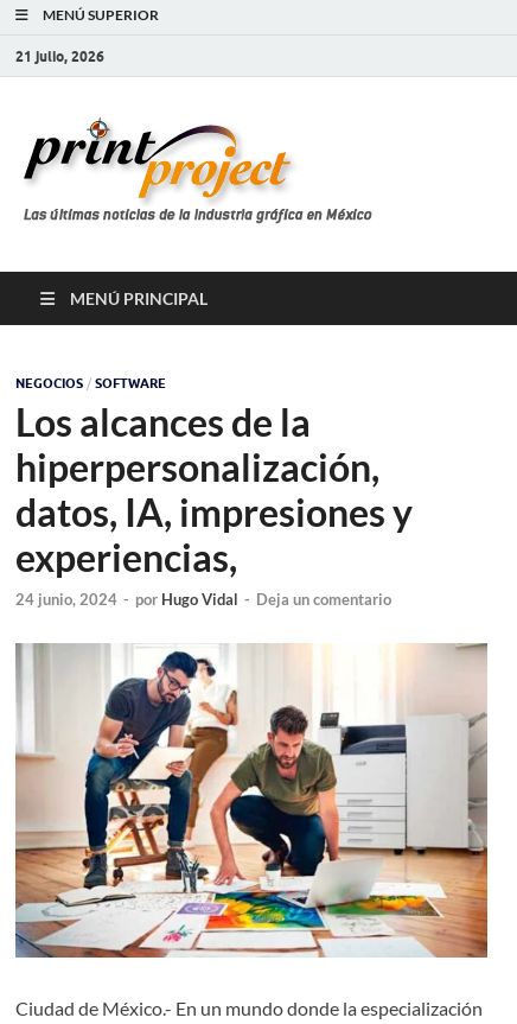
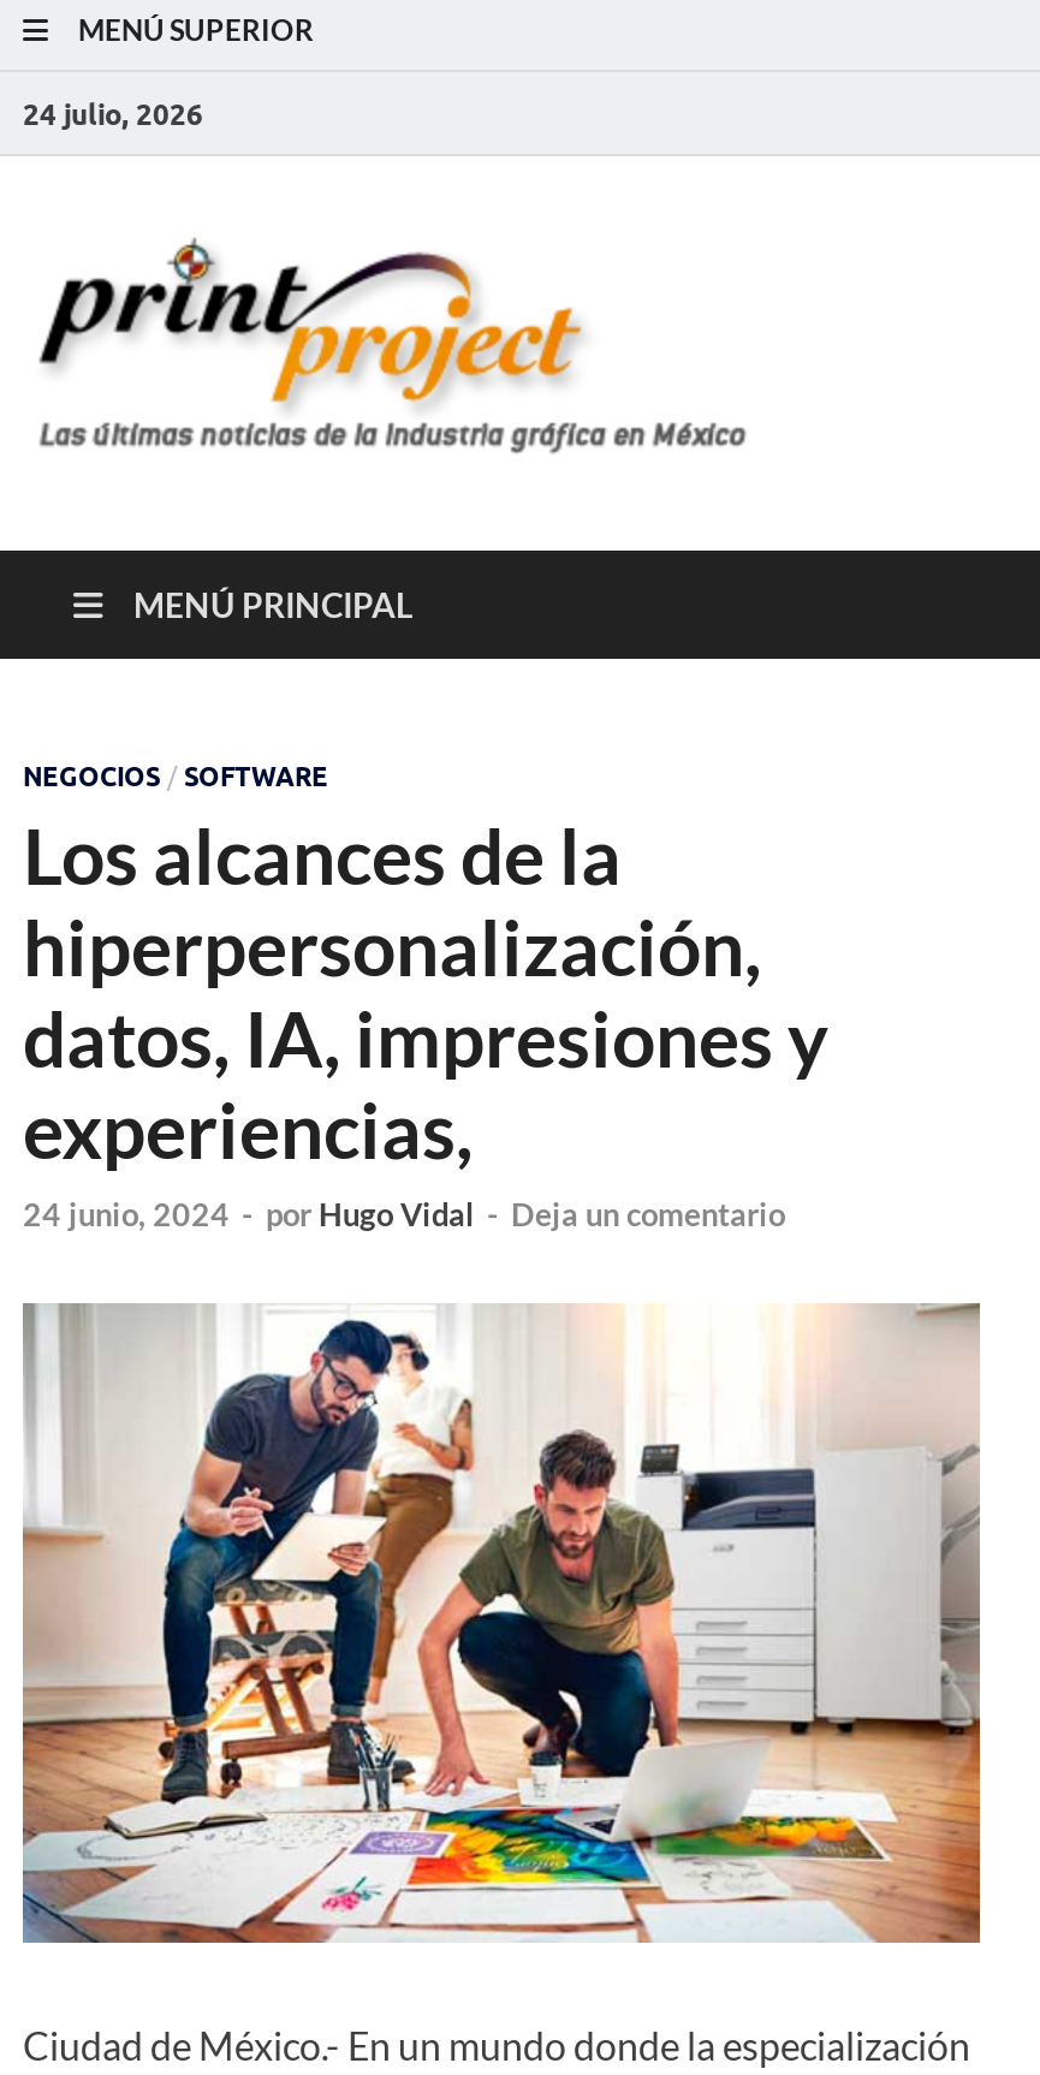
[15,47,104,65] 21 julio, 2026 -> [23,95,203,131] 24 julio, 2026

